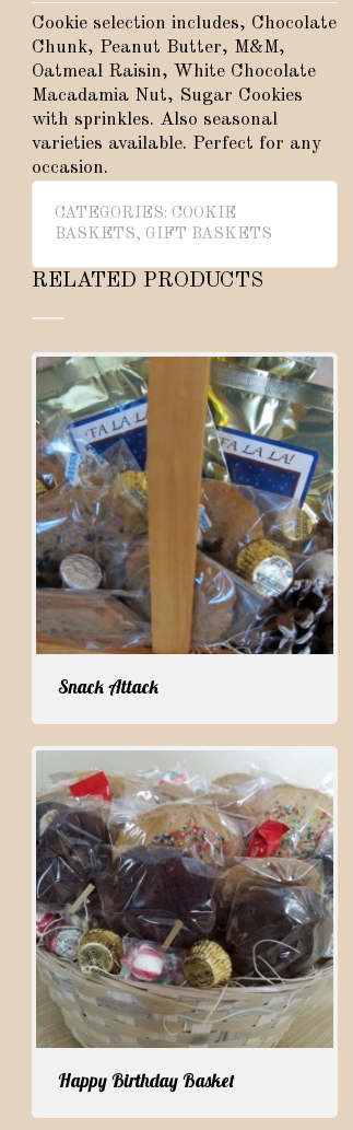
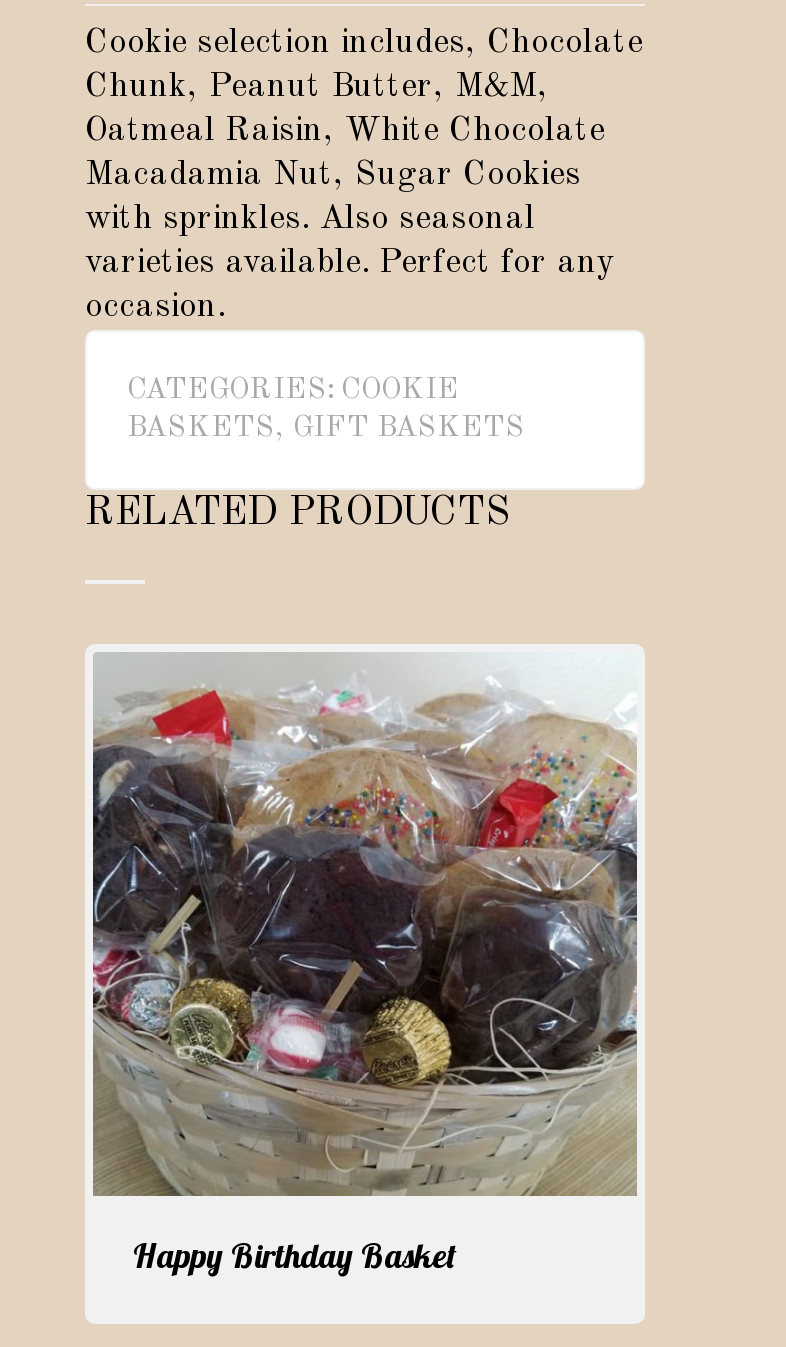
[35,356,334,698] [image] | Snack Attack -> none

